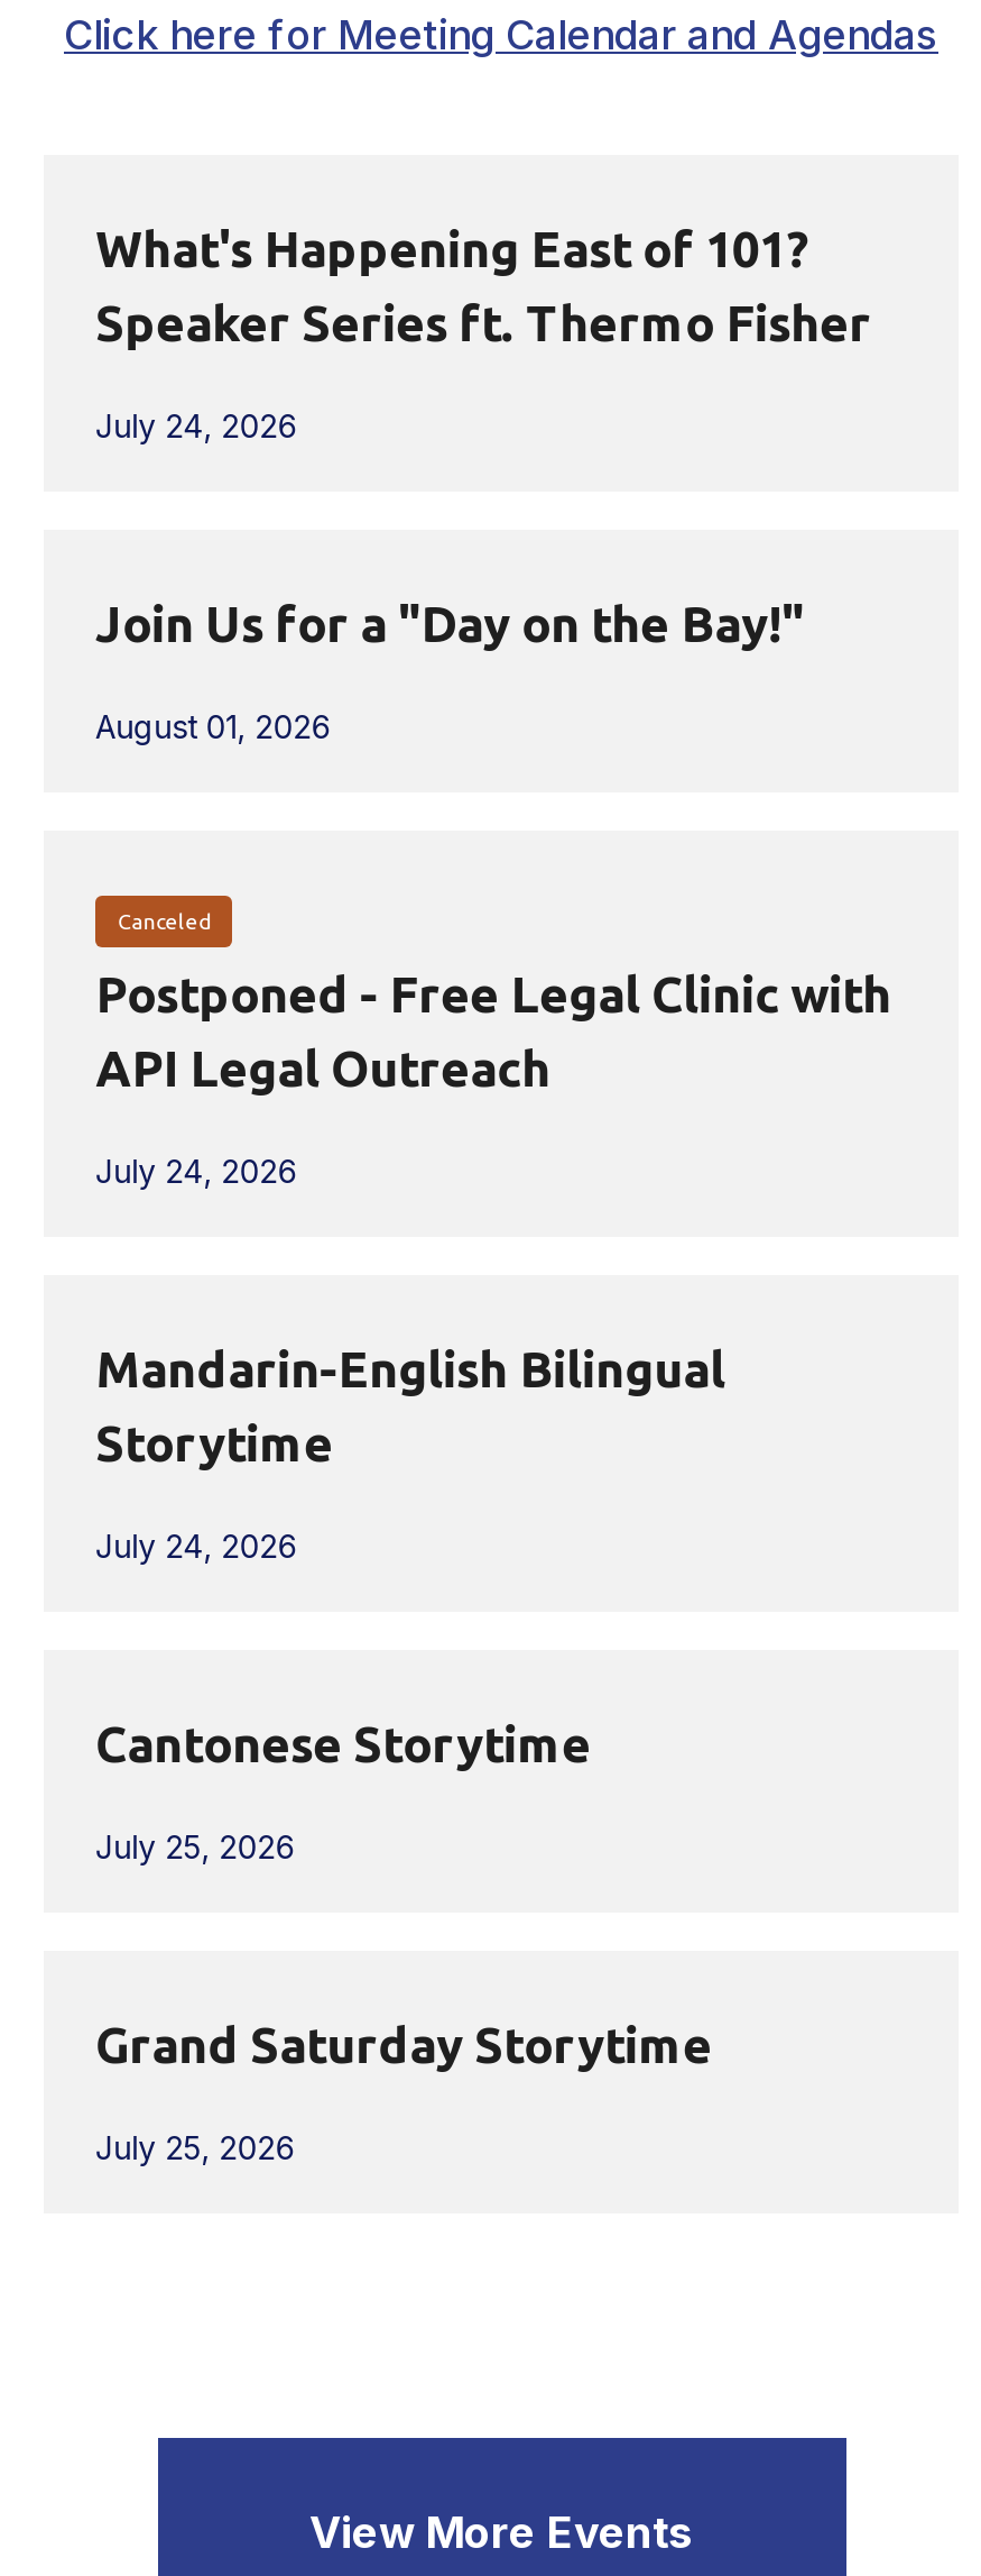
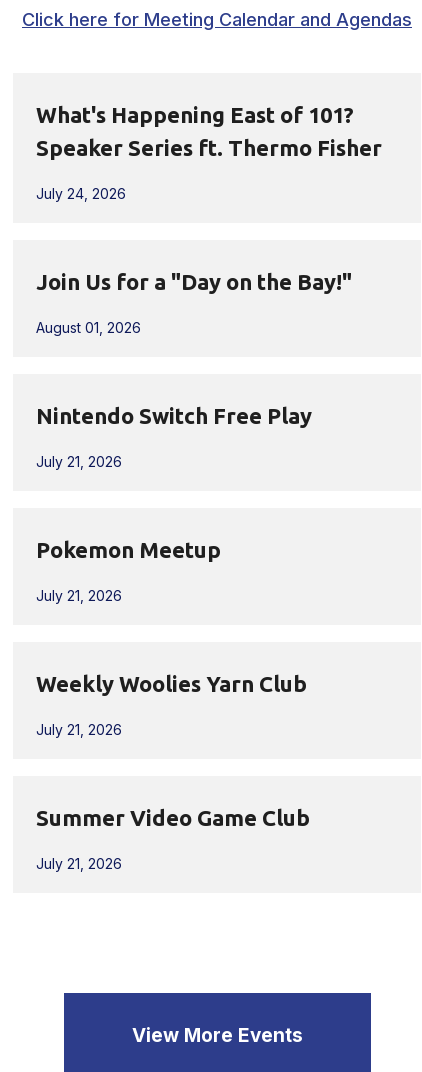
[96,908,892,1189] Canceled | Postponed - Free Legal Clinic with | API Legal Outreach | July 24, 2026 -> [36,404,312,470] Nintendo Switch Free Play | July 21, 2026
[96,1342,726,1564] Mandarin-English Bilingual | Storytime | July 24, 2026 -> [36,538,221,604] Pokemon Meetup | July 21, 2026
[96,1716,591,1865] Cantonese Storytime | July 25, 2026 -> [36,672,307,738] Weekly Woolies Yarn Club | July 21, 2026
[96,2017,712,2165] Grand Saturday Storytime | July 25, 2026 -> [36,806,310,872] Summer Video Game Club | July 21, 2026

